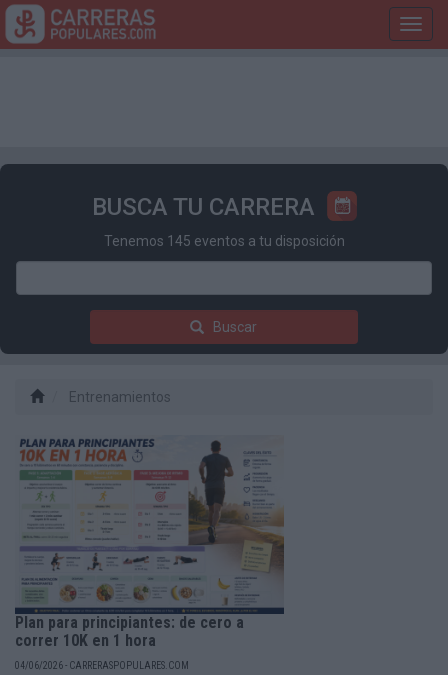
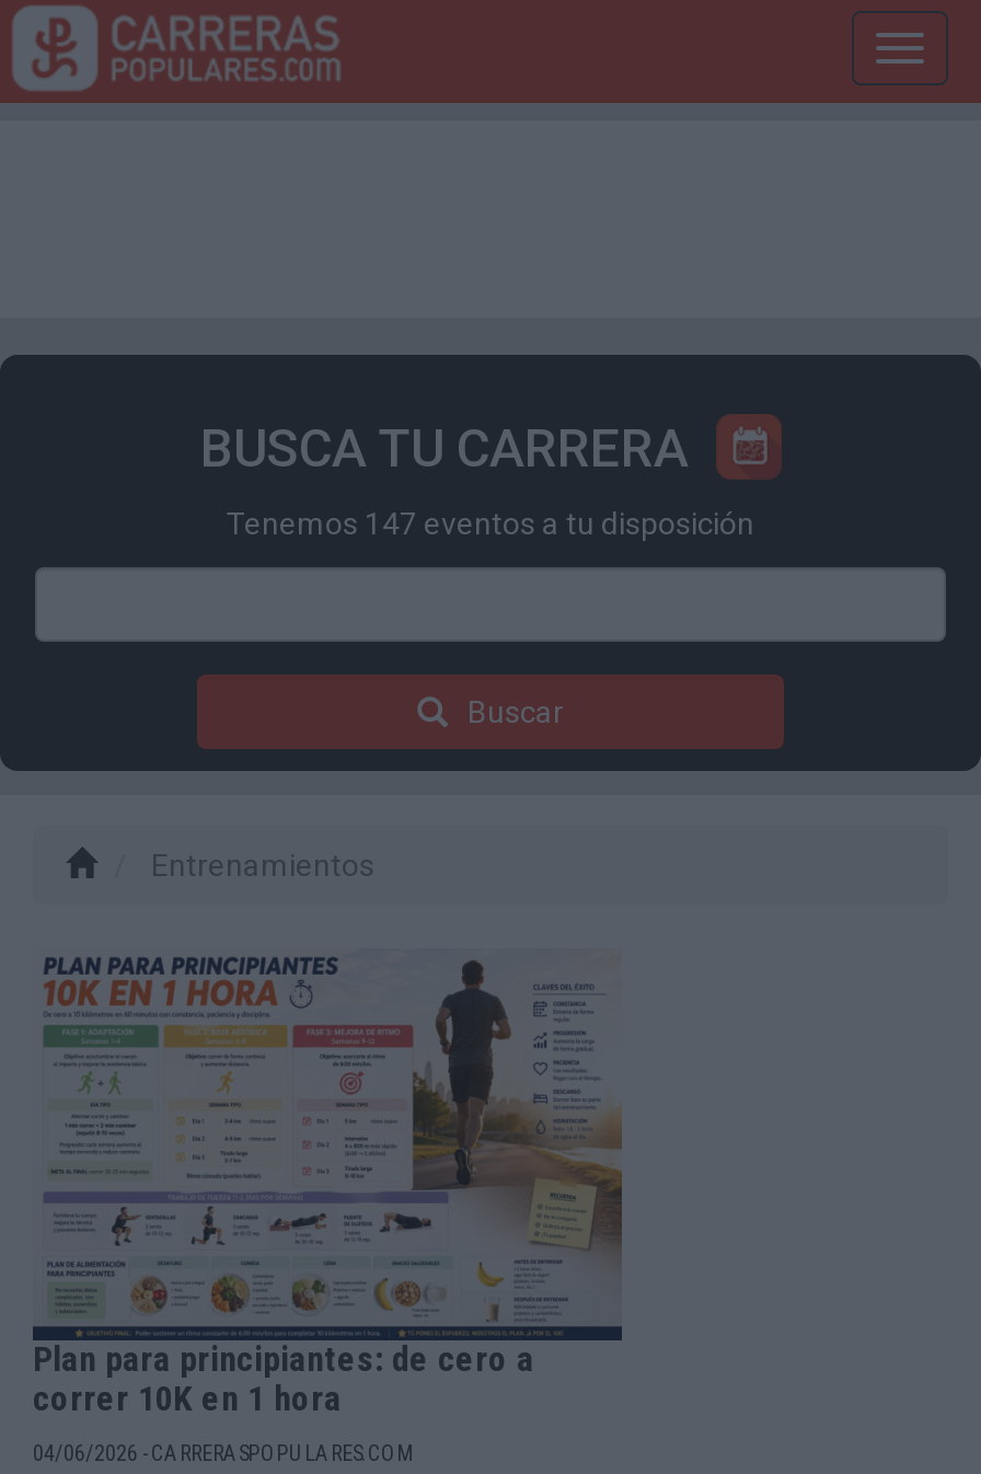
[103,233,344,249] Tenemos 145 eventos a tu disposición -> [227,506,754,541] Tenemos 147 eventos a tu disposición

